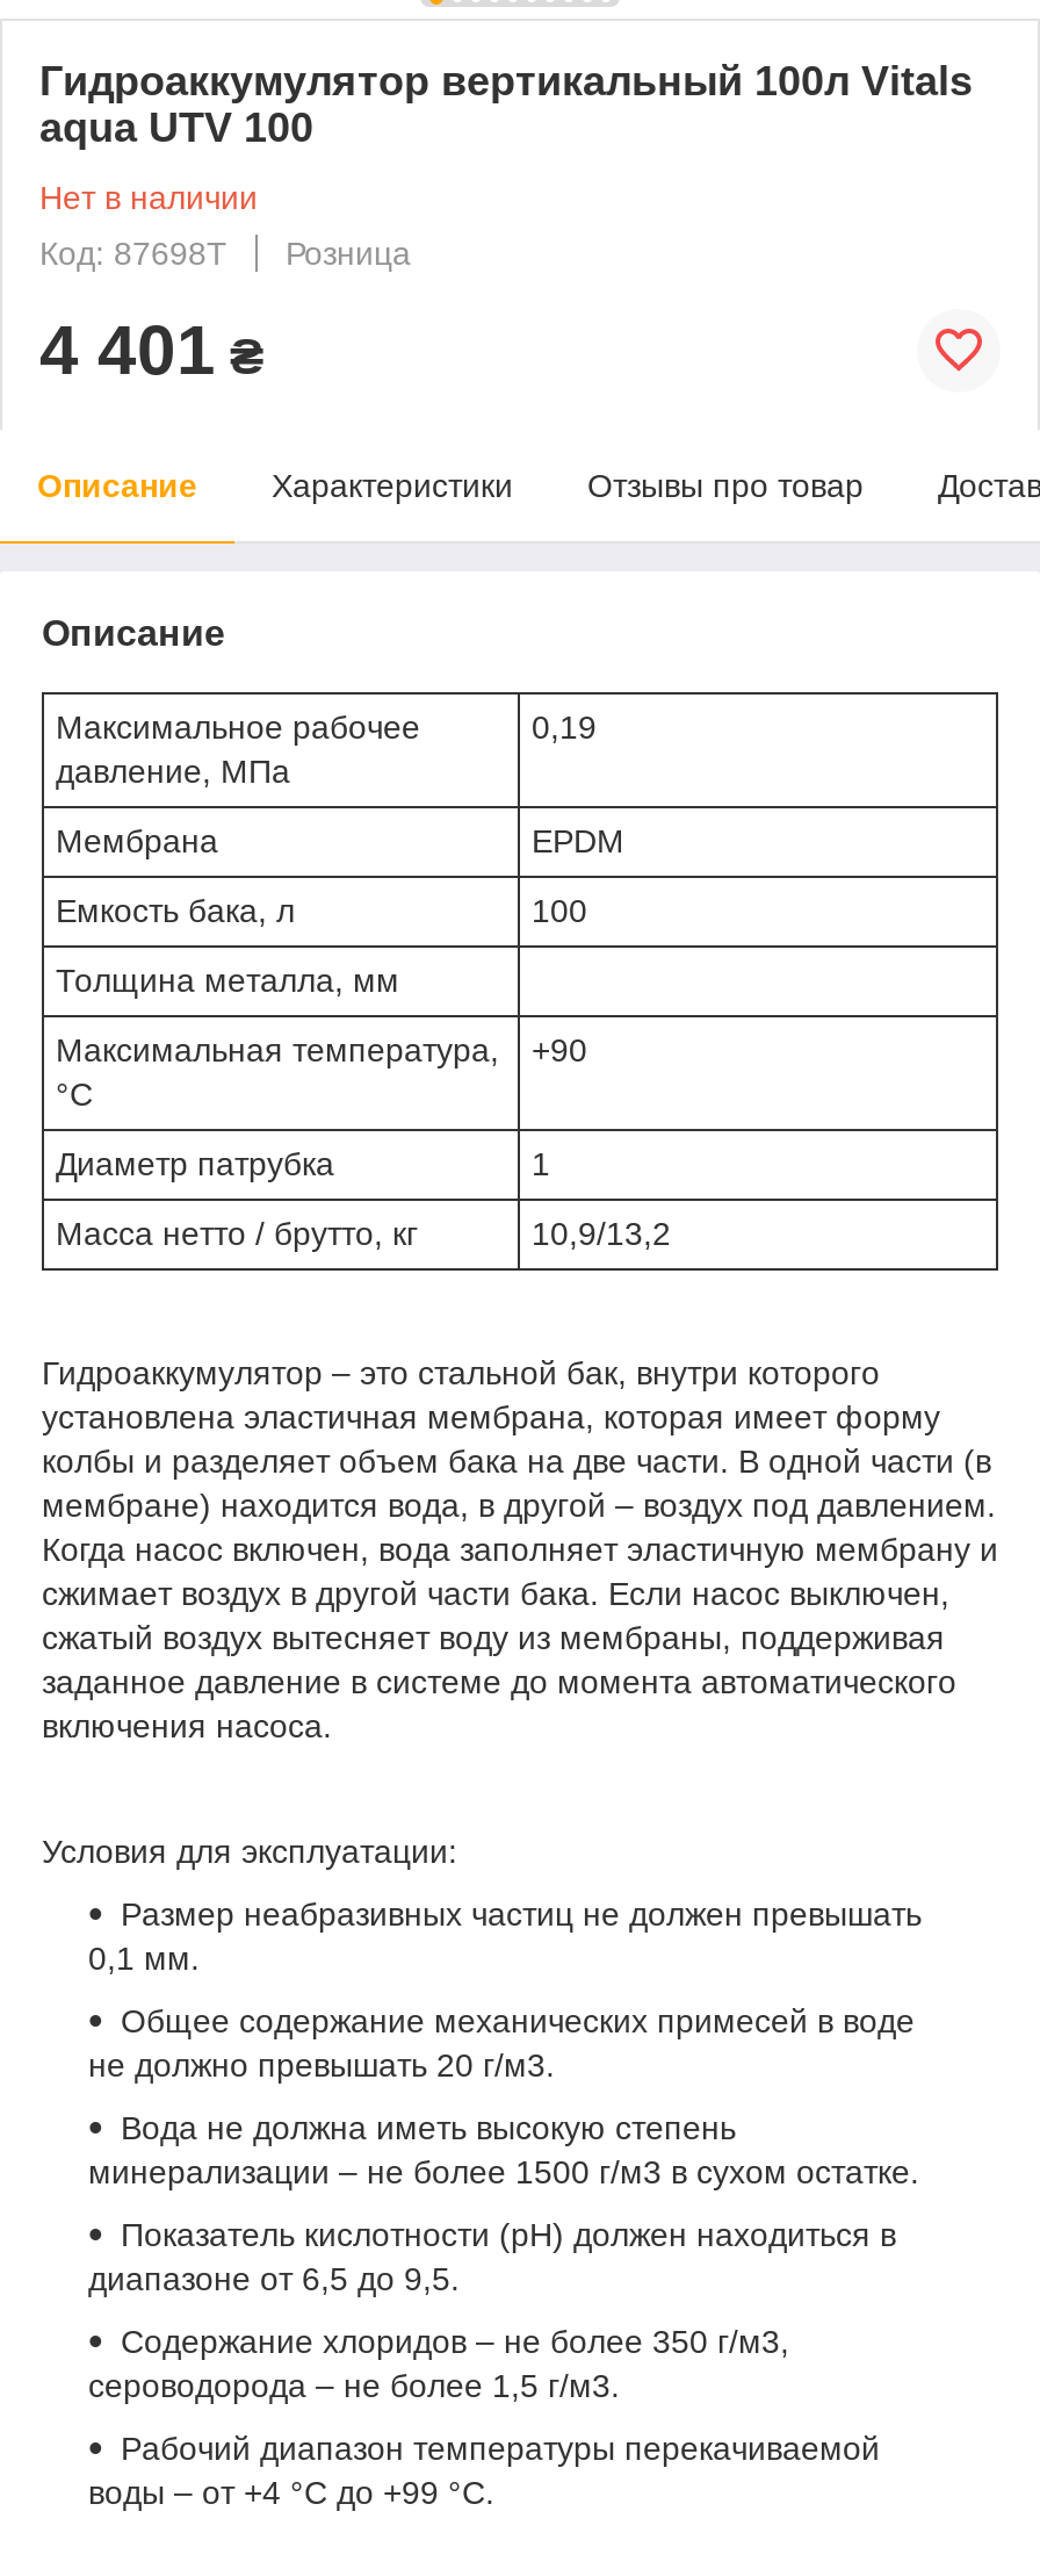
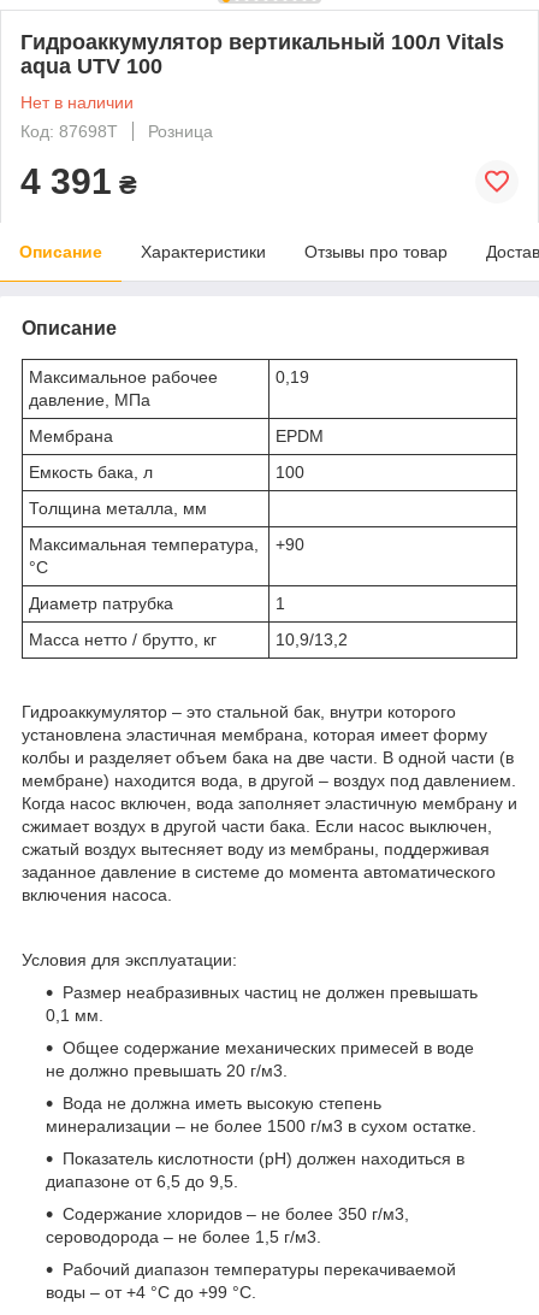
[39,311,265,387] 4 401 ₴ -> [20,161,137,201] 4 391 ₴

